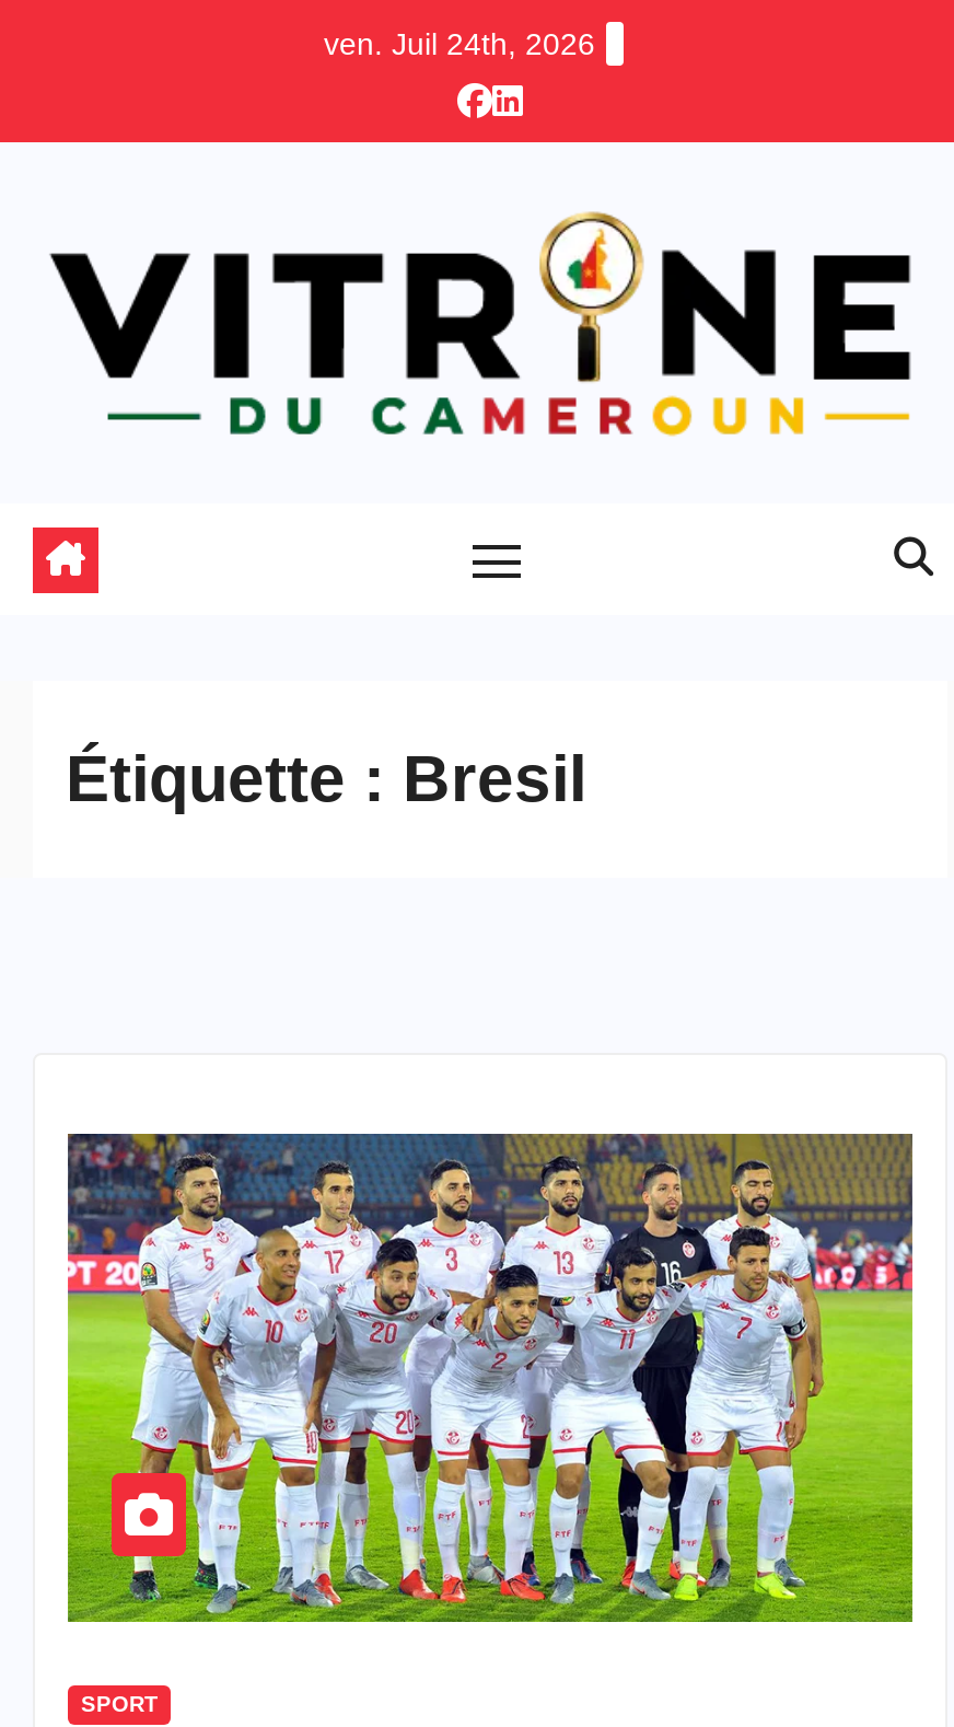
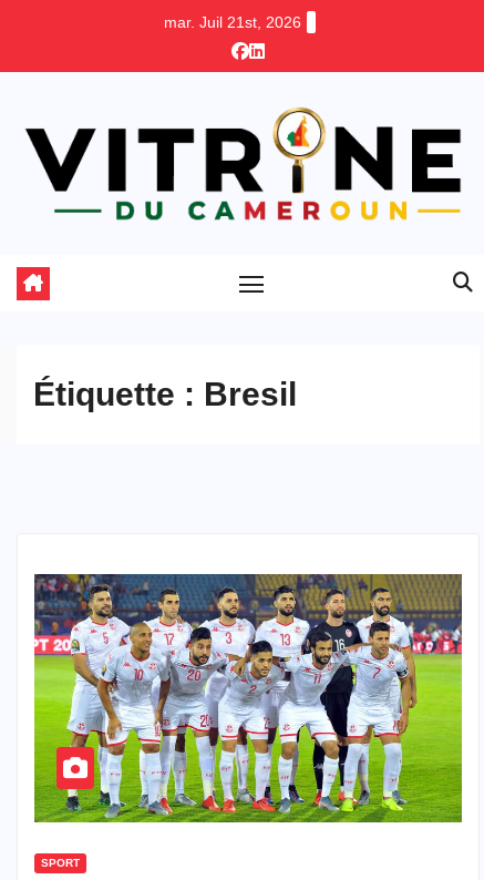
[324,26,595,61] ven. Juil 24th, 2026 -> [164,13,301,31] mar. Juil 21st, 2026

